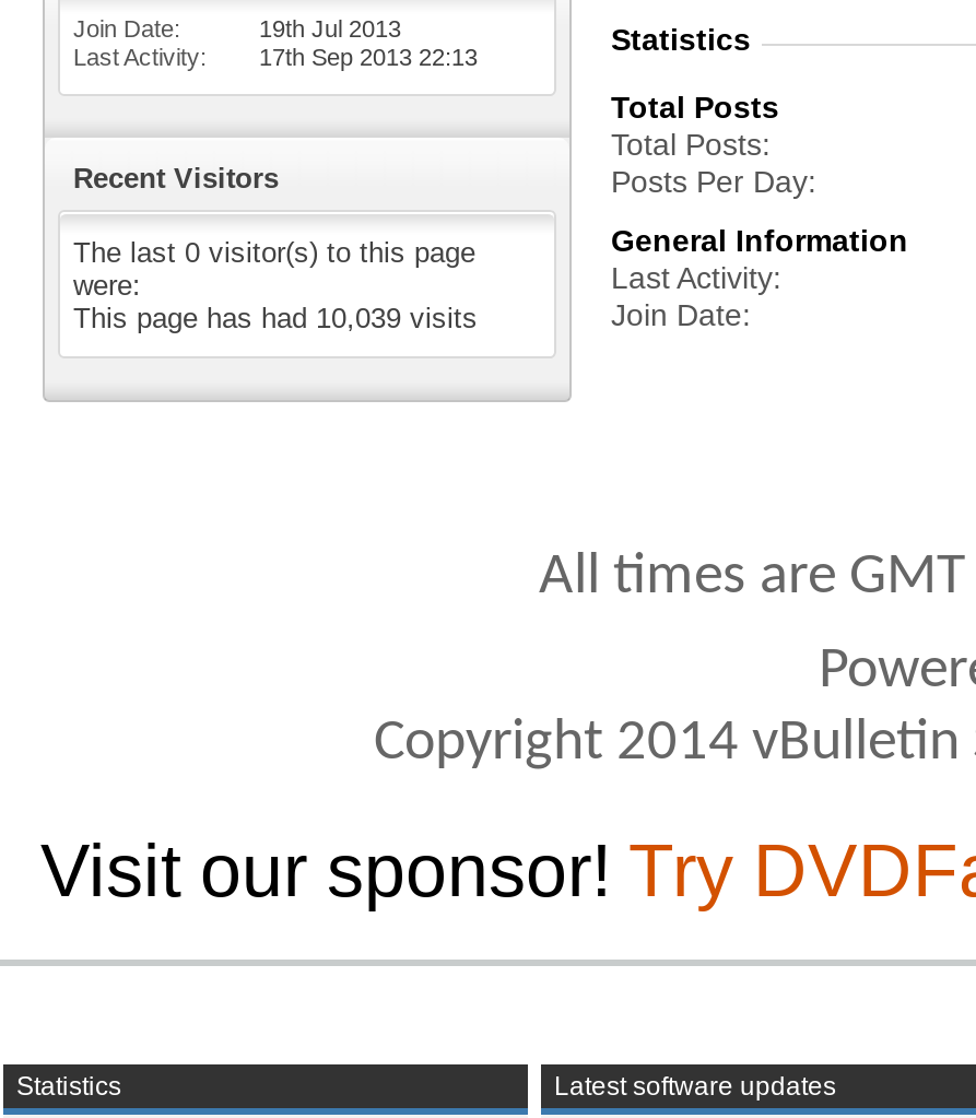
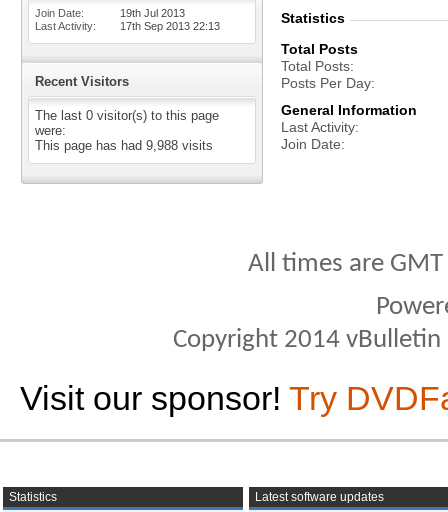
[73,302,478,334] This page has had 10,039 visits -> [35,138,213,153] This page has had 9,988 visits

